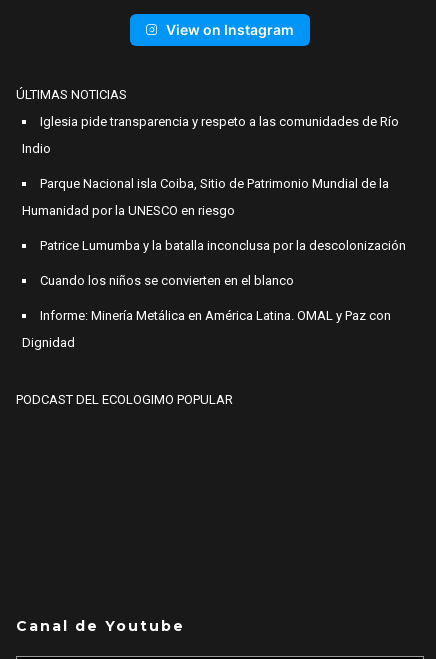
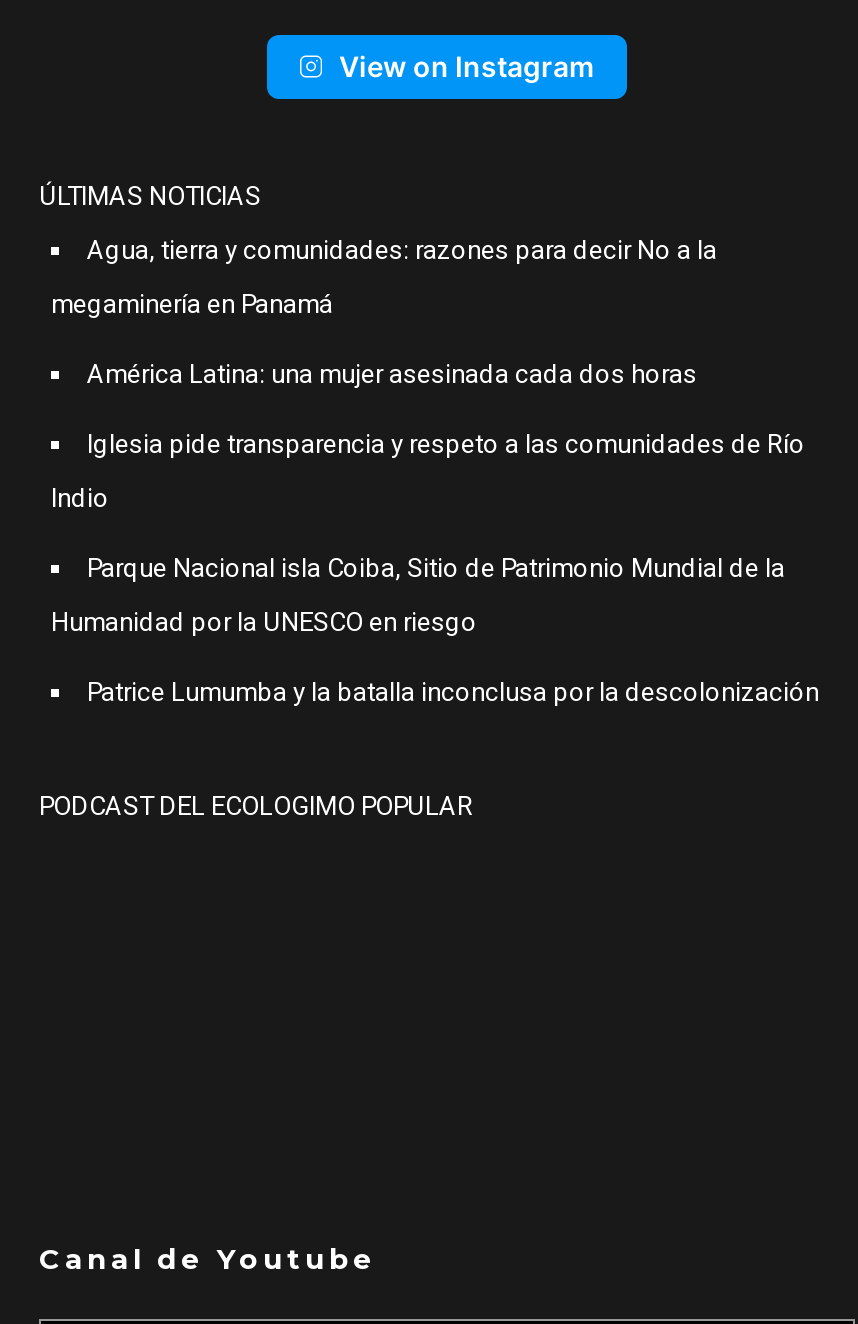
none -> [51,236,717,390] Agua, tierra y comunidades: razones para decir No a la | megaminería en Panamá | América Latina: una mujer asesinada cada dos horas
moved [22,114,406,253] -> [51,430,819,708]: Iglesia pide transparencia y respeto a las comunidades de Río | Indio | Parque Nacional isla Coiba, Sitio de Patrimonio Mundial de la | Humanidad por la UNESCO en riesgo | Patrice Lumumba y la batalla inconclusa por la descolonización
[22,273,391,350] Cuando los niños se convierten en el blanco | Informe: Minería Metálica en América Latina. OMAL y Paz con | Dignidad -> none

